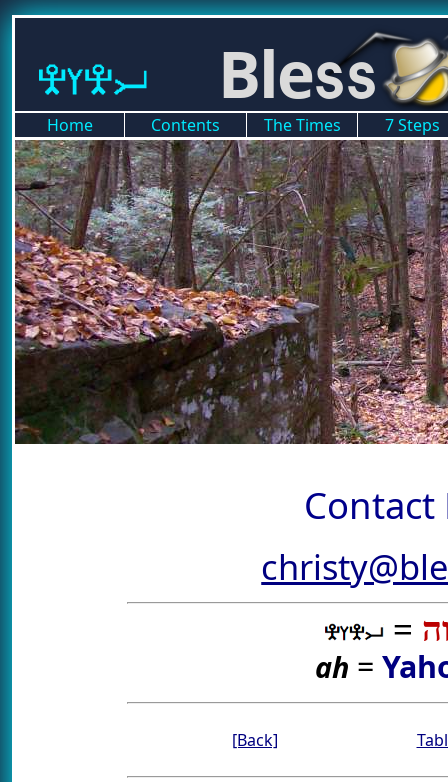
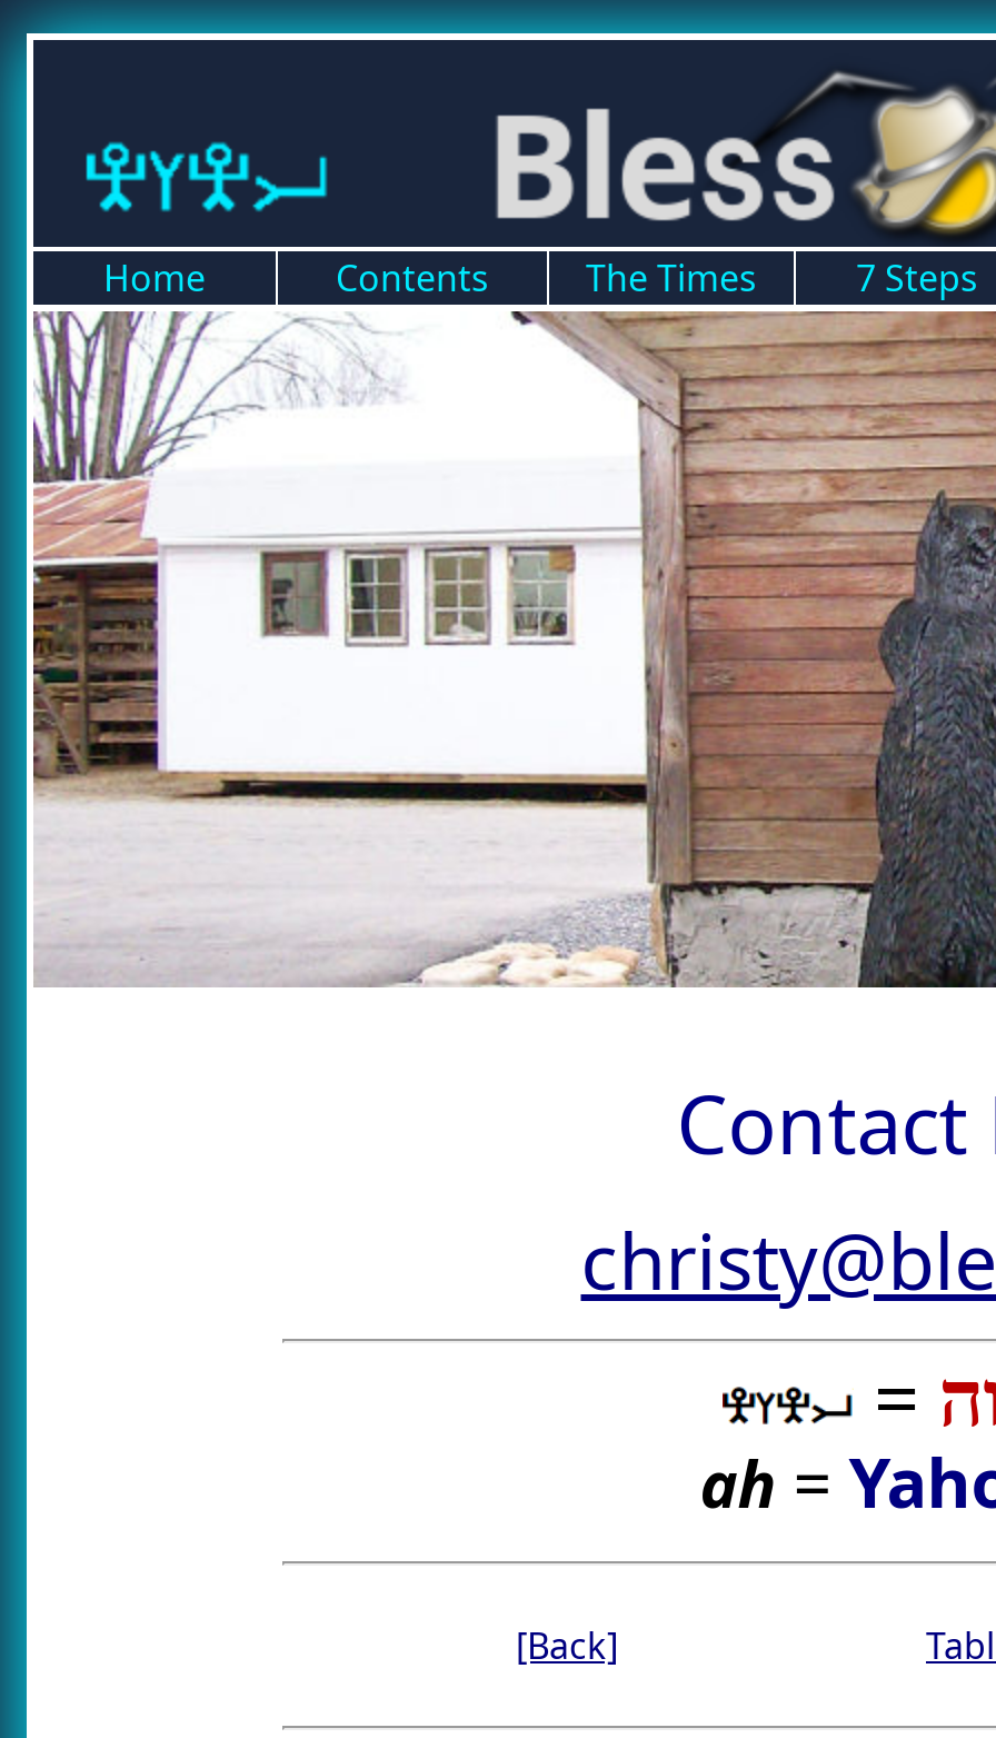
[14,139,445,445] [image] -> [31,311,989,990] [image]

